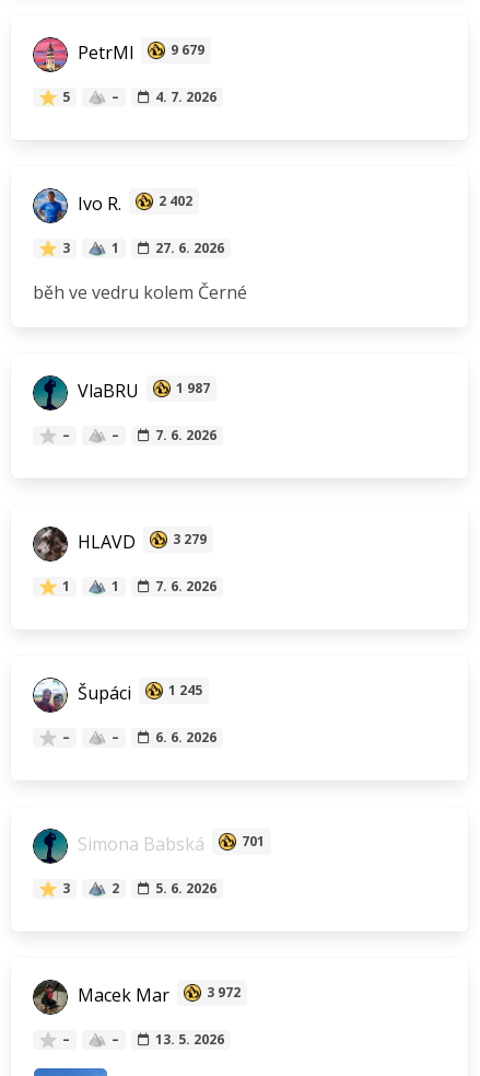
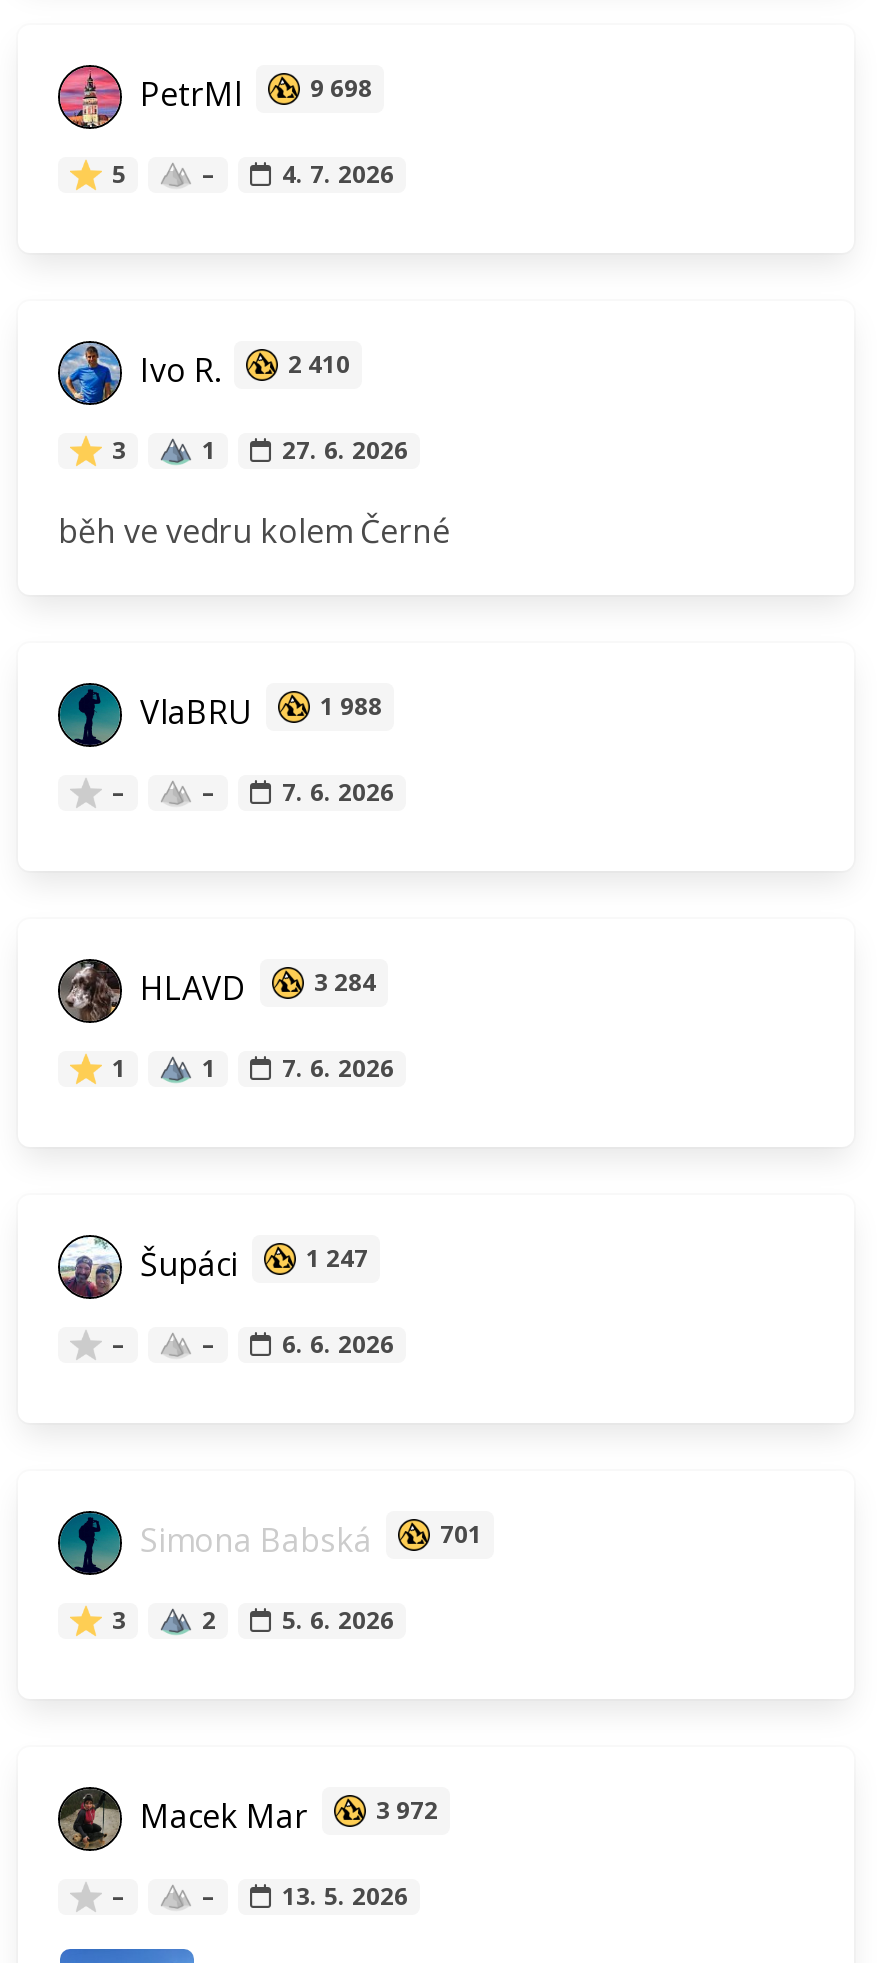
[73,40,204,64] PetrMl 9 679 -> [132,71,372,115] PetrMl 9 698
[73,191,192,215] Ivo R. 2 402 -> [132,347,350,391] Ivo R. 2 410
[73,379,210,403] VlaBRU 1 987 -> [132,689,382,733] VlaBRU 1 988
[73,530,207,554] HLAVD 3 279 -> [132,965,376,1009] HLAVD 3 284
[73,681,202,705] Šupáci 1 245 -> [132,1241,368,1285] Šupáci 1 247

